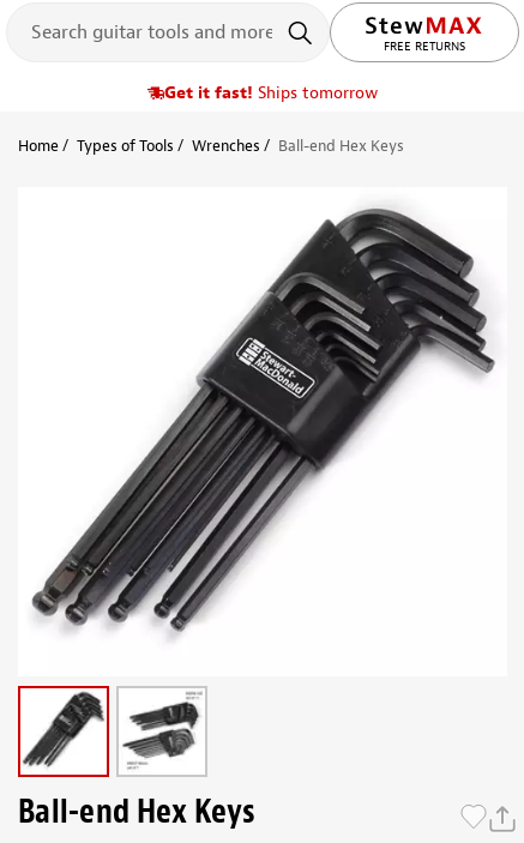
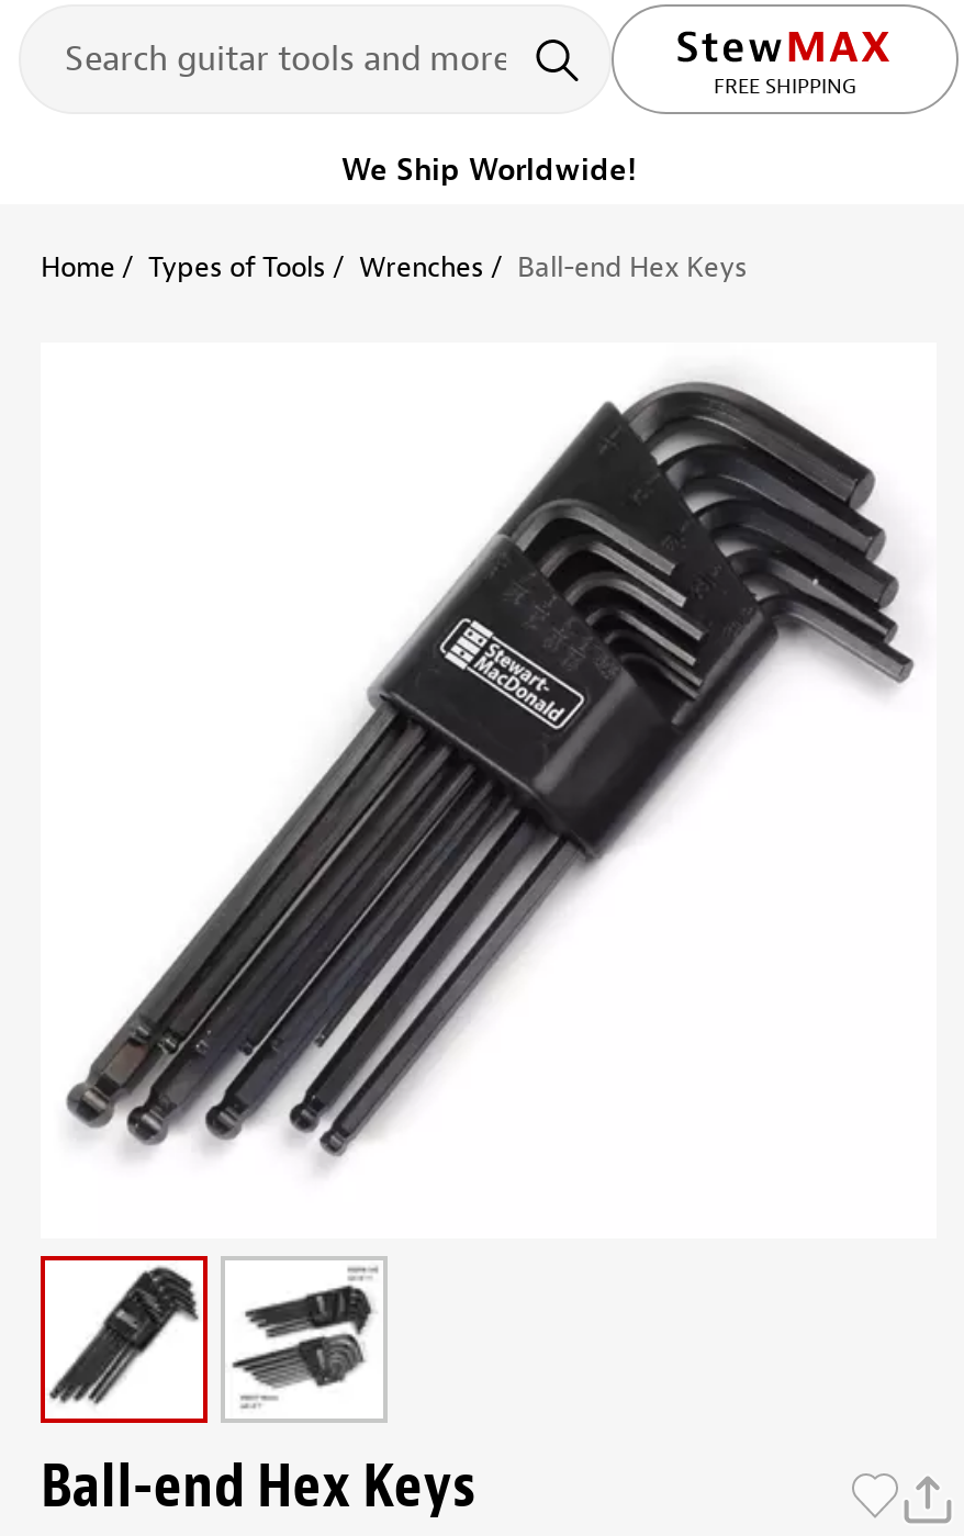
[164,83,378,103] Get it fast! Ships tomorrow -> [341,152,636,189] We Ship Worldwide!

